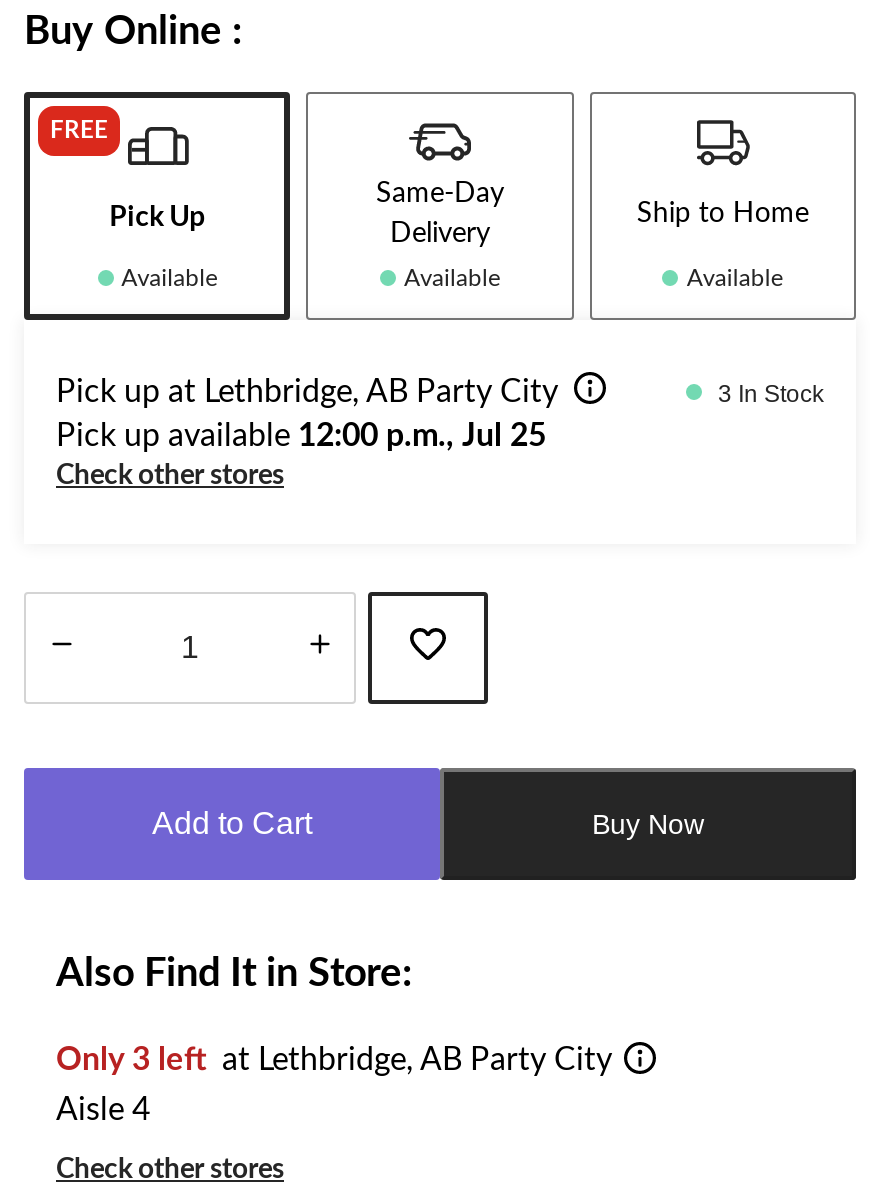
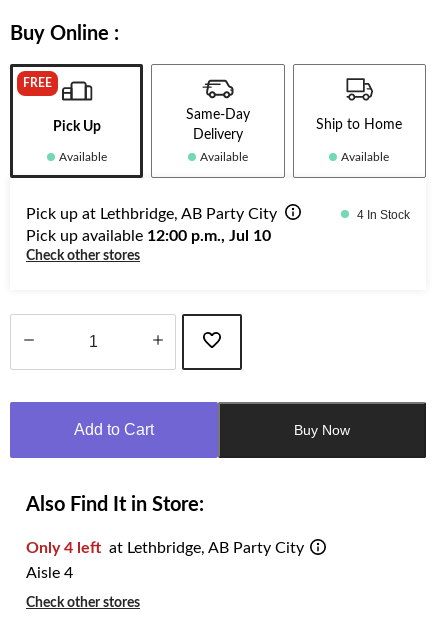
[718,380,824,408] 3 In Stock -> [357,208,410,222] 4 In Stock
[56,420,546,452] Pick up available 12:00 p.m., Jul 25 -> [26,228,271,244] Pick up available 12:00 p.m., Jul 10
[56,1044,612,1076] Only 3 left at Lethbridge, AB Party City -> [26,540,304,556] Only 4 left at Lethbridge, AB Party City

